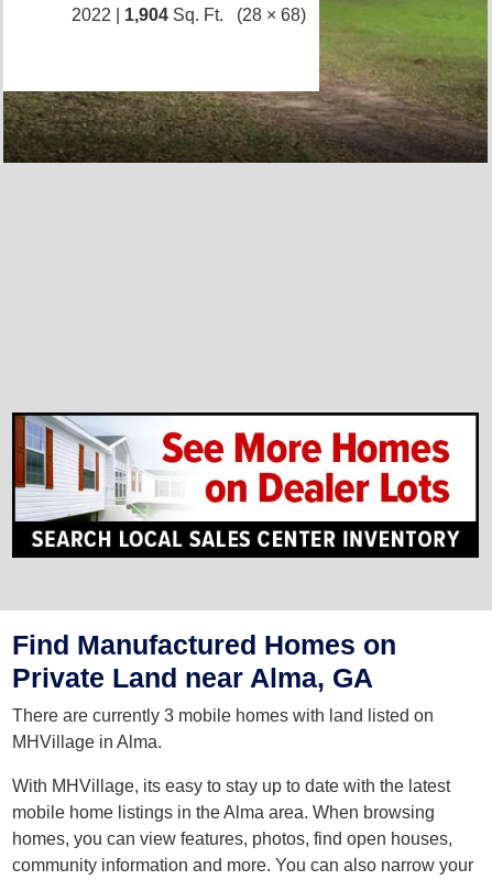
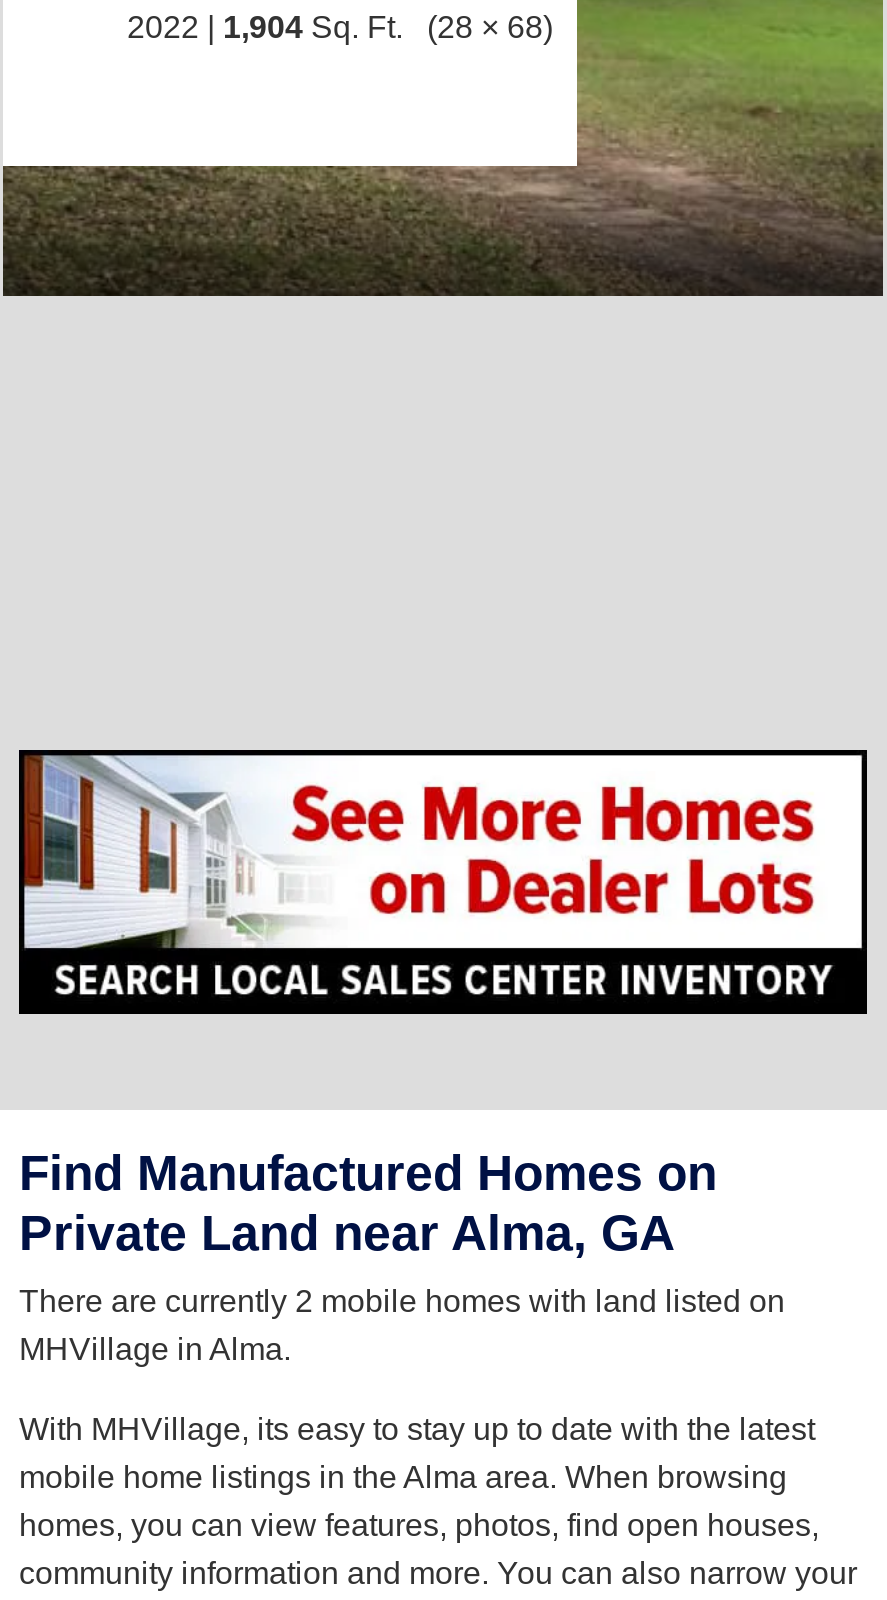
[12,706,434,725] There are currently 3 mobile homes with land listed on -> [19,1284,785,1318] There are currently 2 mobile homes with land listed on

